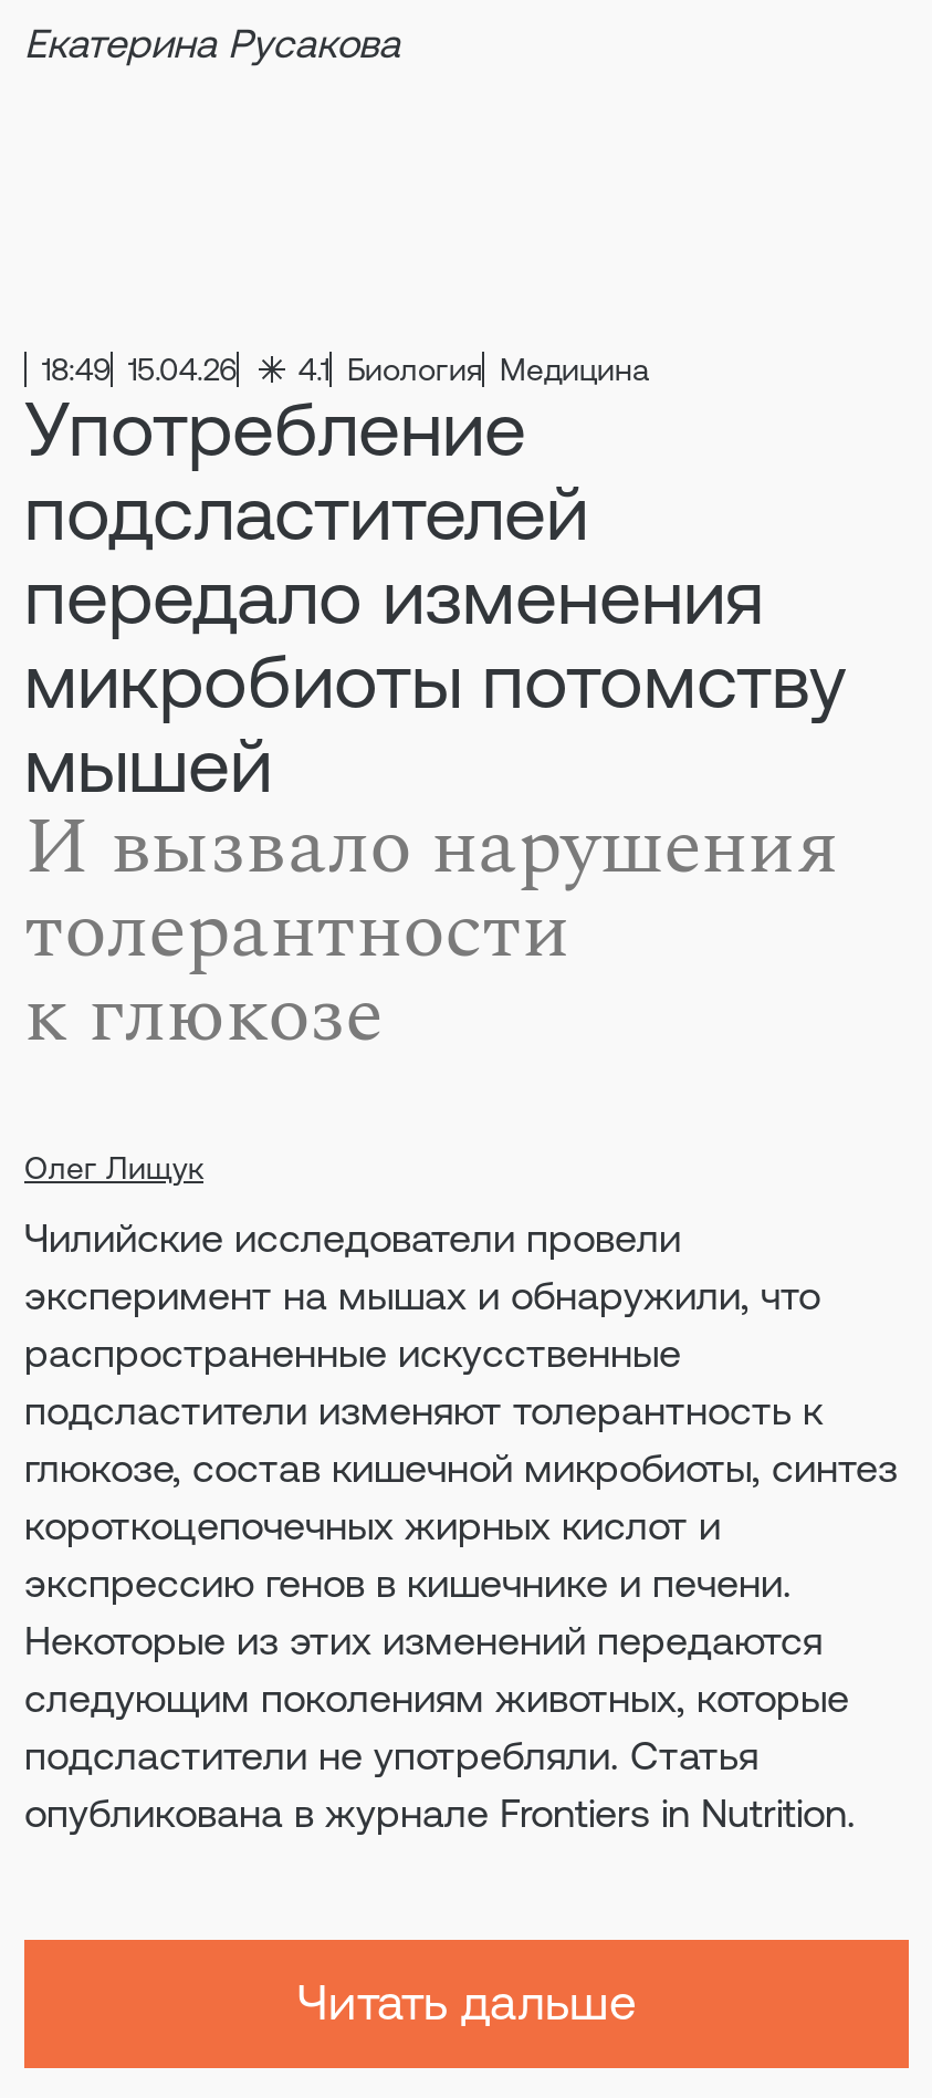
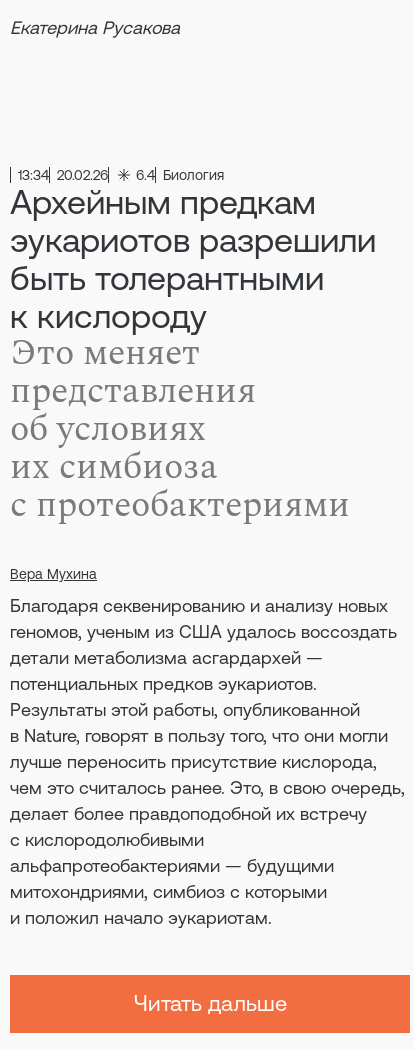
[24,351,847,1078] 18:49 15.04.26 | 4.1 Биология Медицина | Употребление | подсластителей | передало изменения | микробиоты потомству | мышей | И вызвало нарушения | толерантности | к глюкозе -> [10,167,376,533] 13:34 20.02.26 | 6.4 Биология | Архейным предкам | эукариотов разрешили | быть толерантными | к кислороду | Это меняет | представления | об условиях | их симбиоза | с протеобактериями
[24,1151,203,1186] Олег Лищук -> [10,566,97,582] Вера Мухина
[24,1215,898,1837] Чилийские исследователи провели | эксперимент на мышах и обнаружили, что | распространенные искусственные | подсластители изменяют толерантность к | глюкозе, состав кишечной микробиоты, синтез | короткоцепочечных жирных кислот и | экспрессию генов в кишечнике и печени. | Некоторые из этих изменений передаются | следующим поколениям животных, которые | подсластители не употребляли. Статья | опубликована в журнале Frontiers in Nutrition. -> [10,595,405,928] Благодаря секвенированию и анализу новых | геномов, ученым из США удалось воссоздать | детали метаболизма асгардархей — | потенциальных предков эукариотов. | Результаты этой работы, опубликованной | в Nature, говорят в пользу того, что они могли | лучше переносить присутствие кислорода, | чем это считалось ранее. Это, в свою очередь, | делает более правдоподобной их встречу | с кислородолюбивыми | альфапротеобактериями — будущими | митохондриями, симбиоз с которыми | и положил начало эукариотам.

